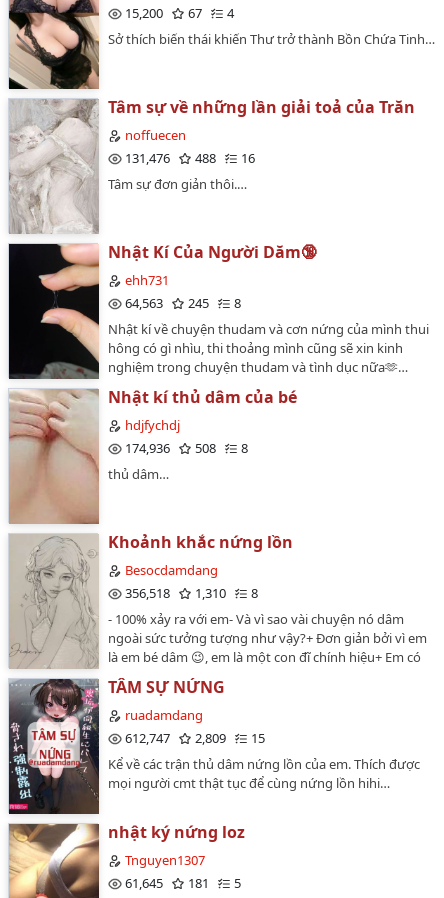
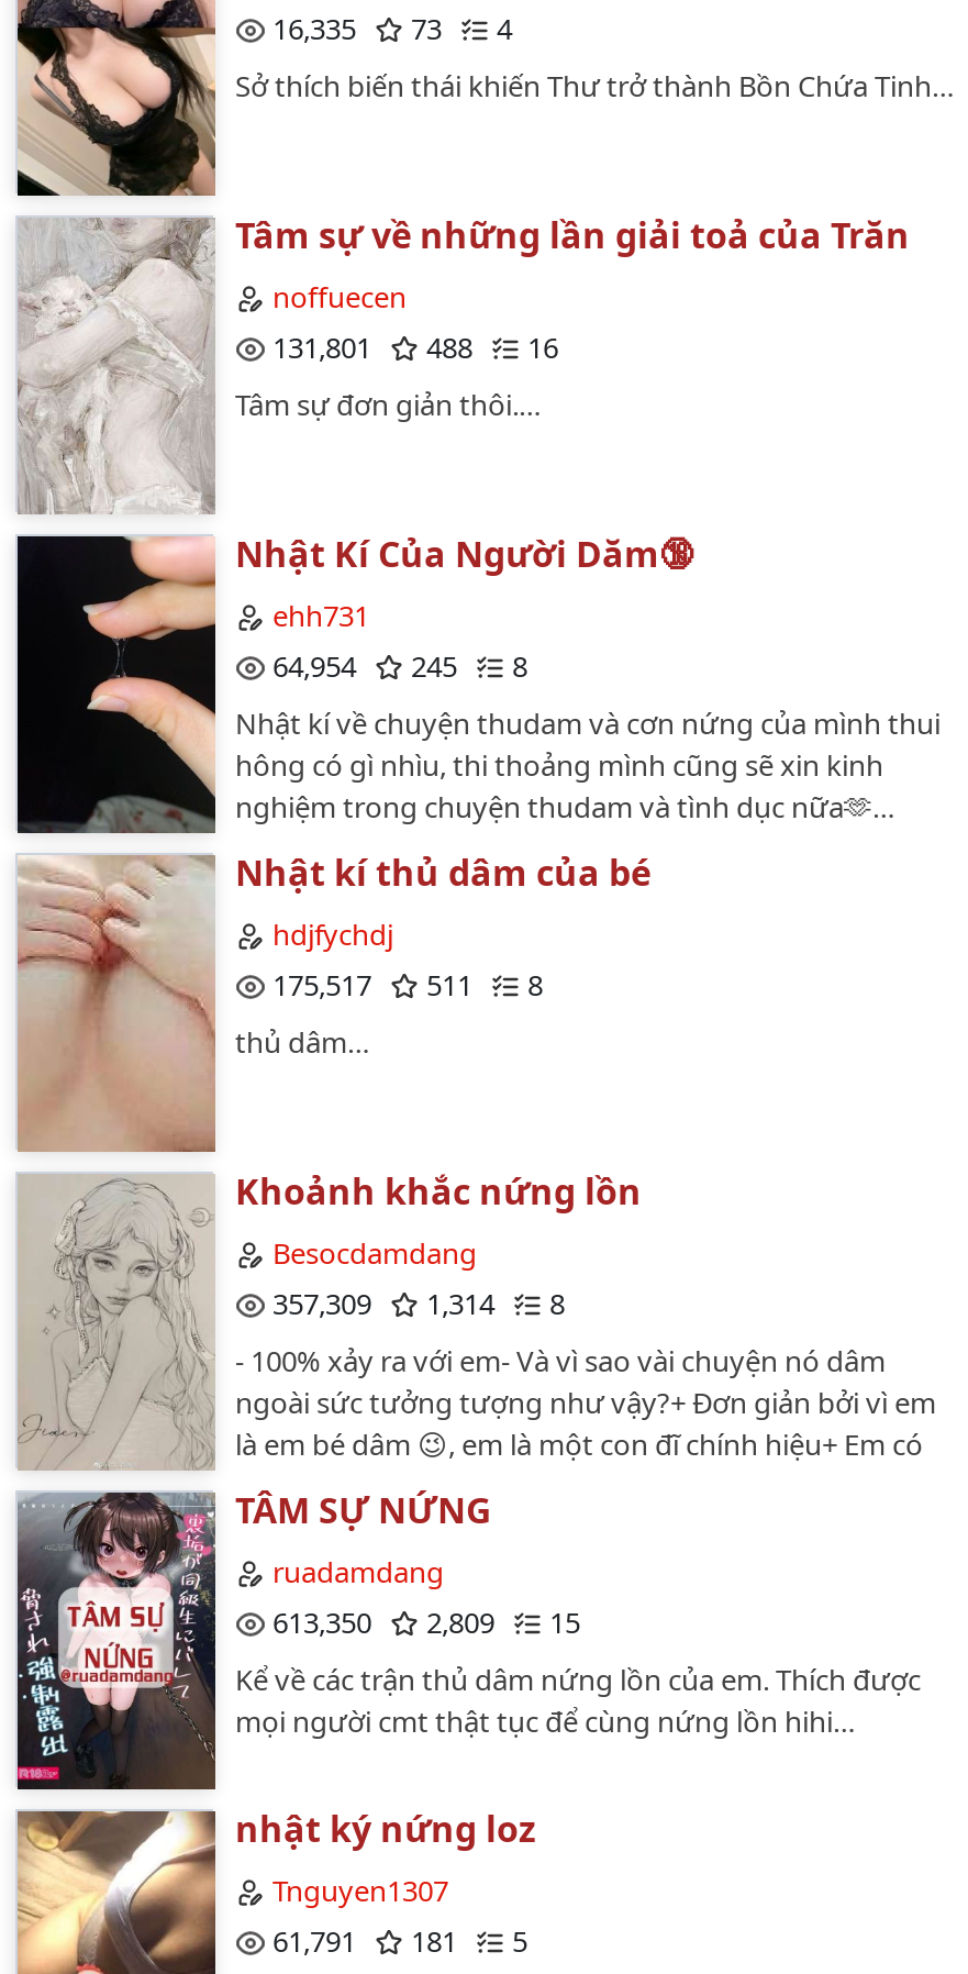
[125,4,163,22] 15,200 -> [272,9,356,48] 16,335
[188,4,202,22] 67 -> [411,9,442,48] 73
[125,149,255,167] 131,476 488 16 -> [272,328,558,367] 131,801 488 16
[125,294,241,312] 64,563 245 8 -> [272,646,527,686] 64,954 245 8
[125,439,170,457] 174,936 -> [272,965,371,1005] 175,517
[195,439,216,457] 508 -> [426,965,472,1005] 511
[125,584,170,602] 356,518 -> [272,1284,371,1323] 357,309
[195,584,226,602] 1,310 -> [426,1284,494,1323] 1,314
[125,729,265,747] 612,747 2,809 15 -> [272,1603,580,1642] 613,350 2,809 15
[125,874,241,892] 61,645 181 5 -> [272,1921,527,1961] 61,791 181 5

